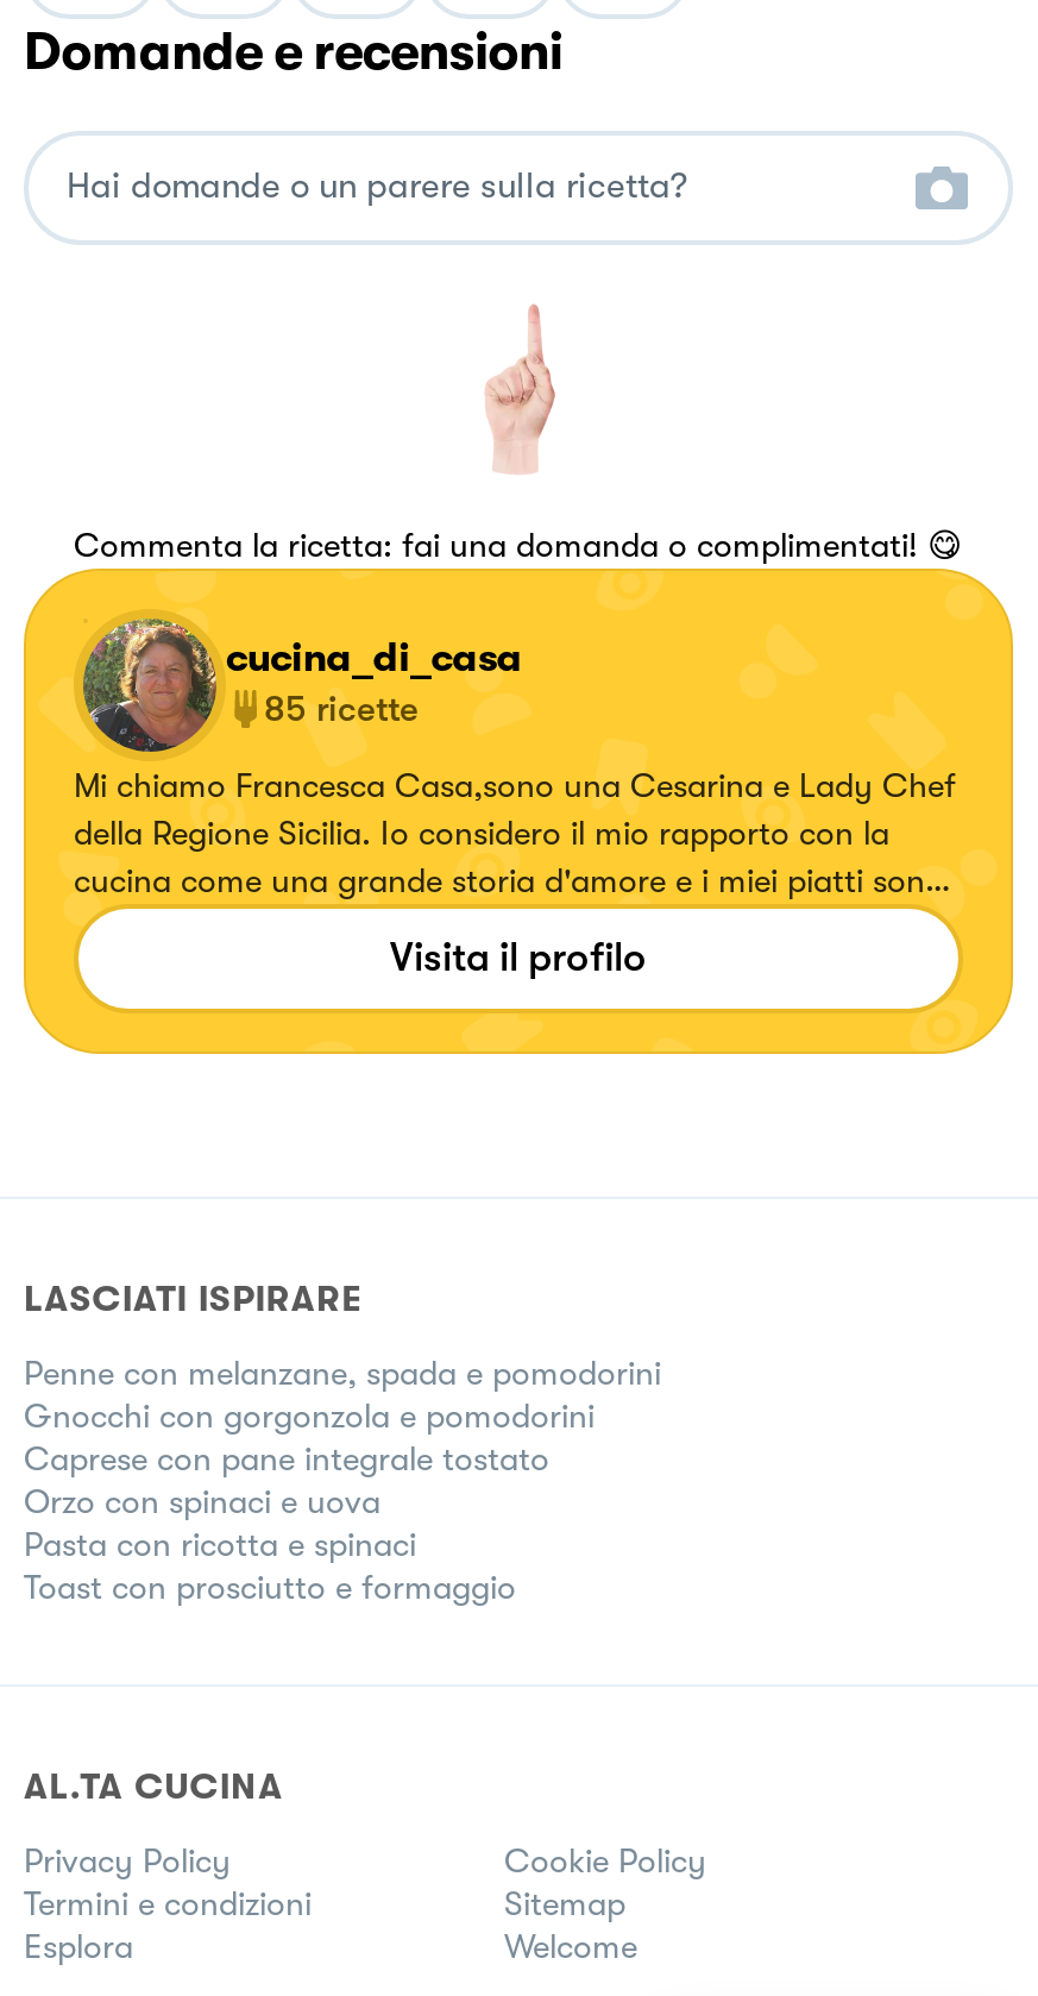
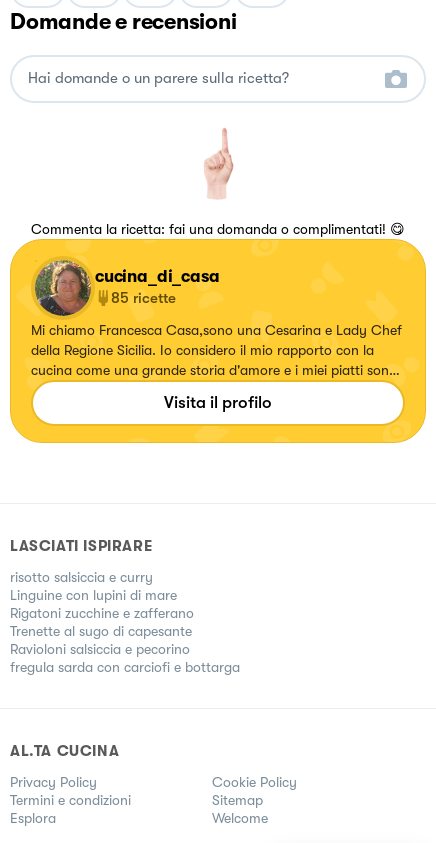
[24,1353,661,1605] Penne con melanzane, spada e pomodorini | Gnocchi con gorgonzola e pomodorini | Caprese con pane integrale tostato | Orzo con spinaci e uova | Pasta con ricotta e spinaci | Toast con prosciutto e formaggio -> [10,569,240,675] risotto salsiccia e curry | Linguine con lupini di mare | Rigatoni zucchine e zafferano | Trenette al sugo di capesante | Ravioloni salsiccia e pecorino | fregula sarda con carciofi e bottarga

